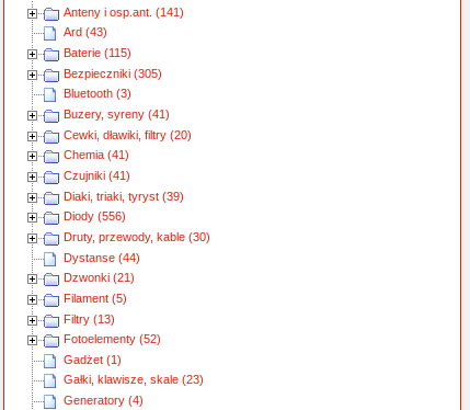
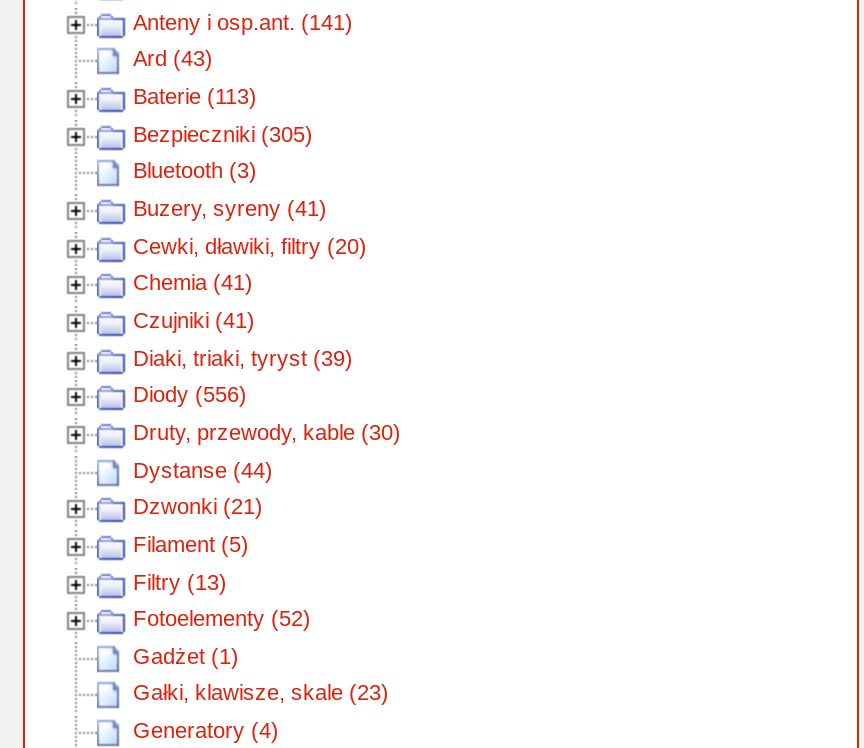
[64,46,131,59] Baterie (115) -> [133,84,257,108] Baterie (113)

